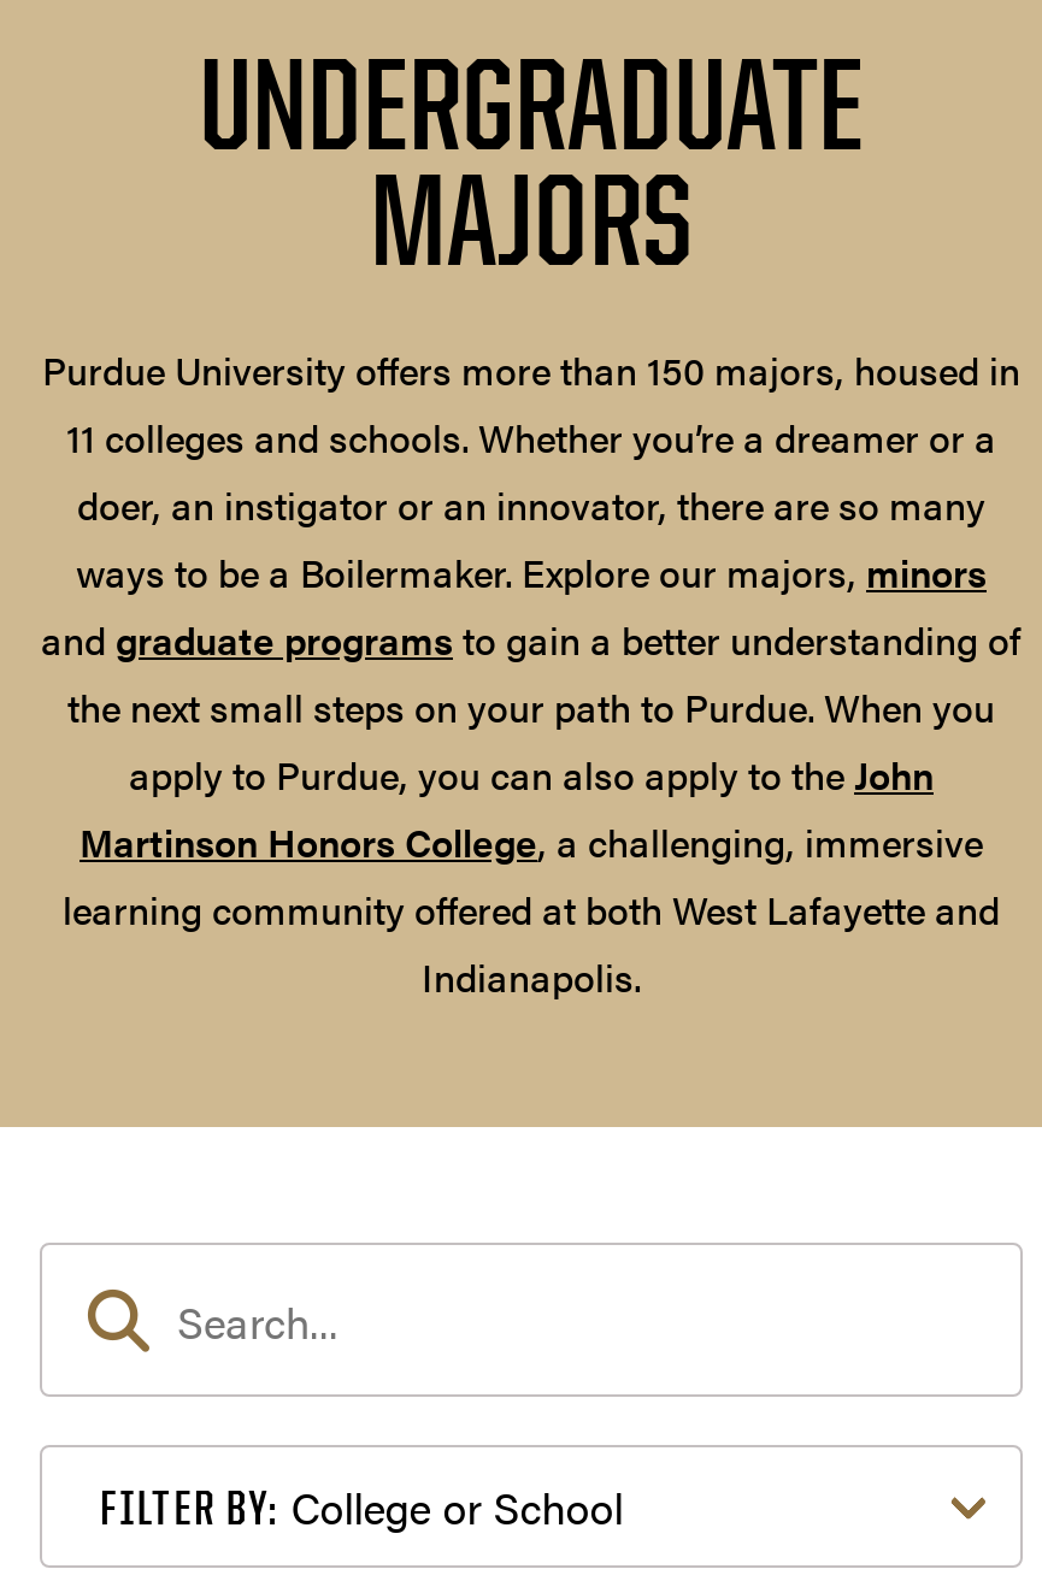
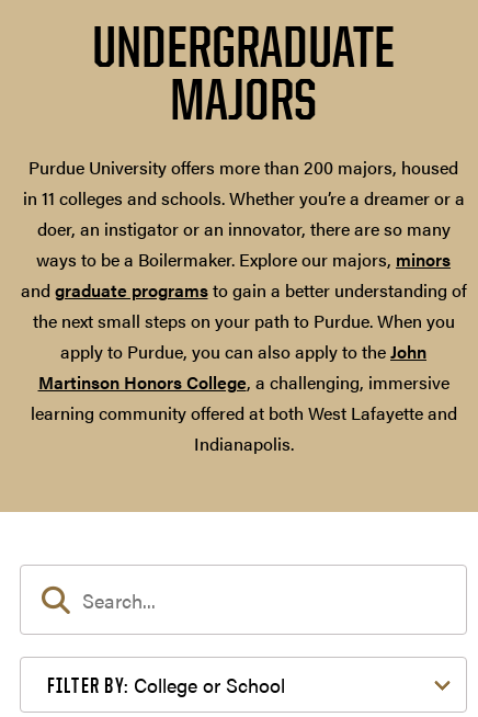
[42,342,1020,465] Purdue University offers more than 150 majors, housed in | 11 colleges and schools. Whether you’re a dreamer or a -> [22,155,464,211] Purdue University offers more than 200 majors, housed | in 11 colleges and schools. Whether you’re a dreamer or a

